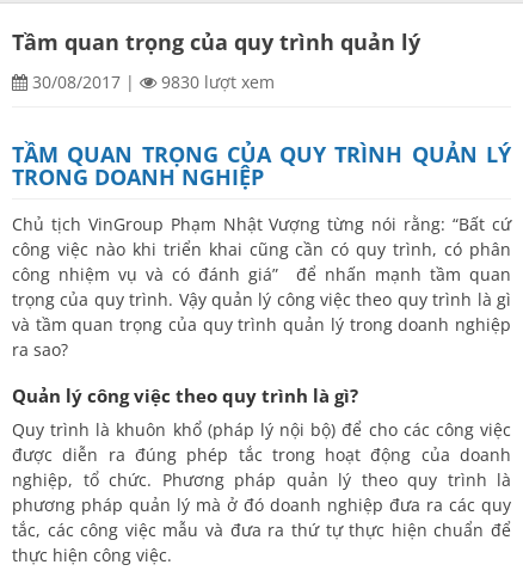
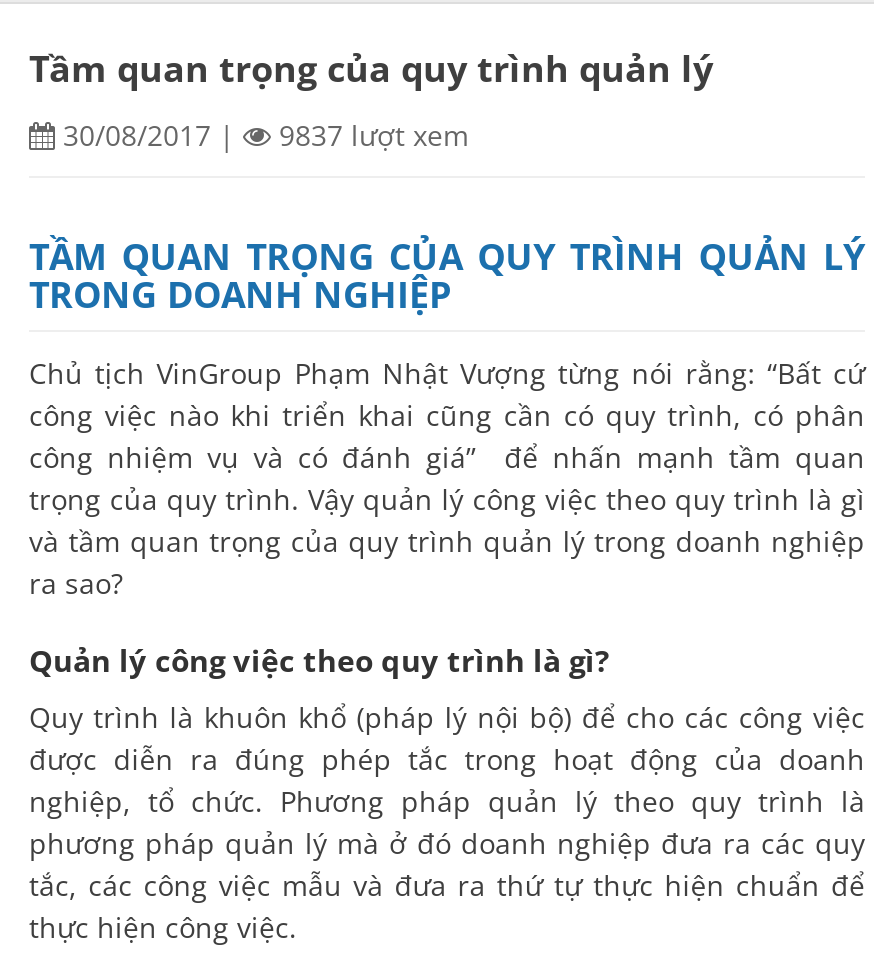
[156,70,275,93] 9830 lượt xem -> [271,116,469,154] 9837 lượt xem

